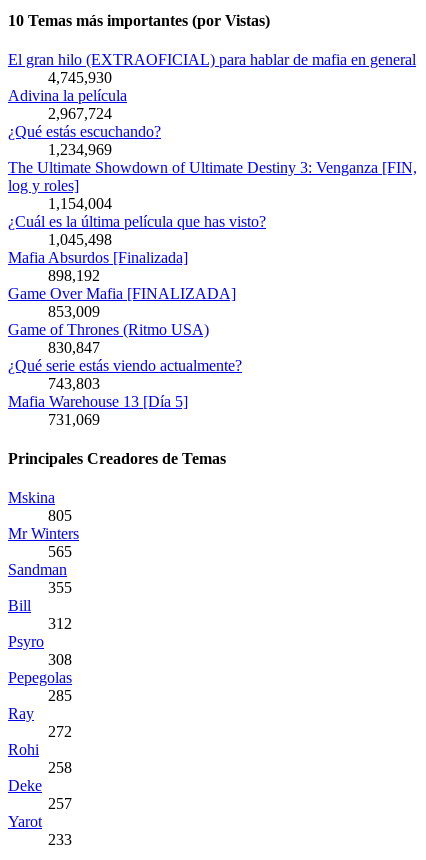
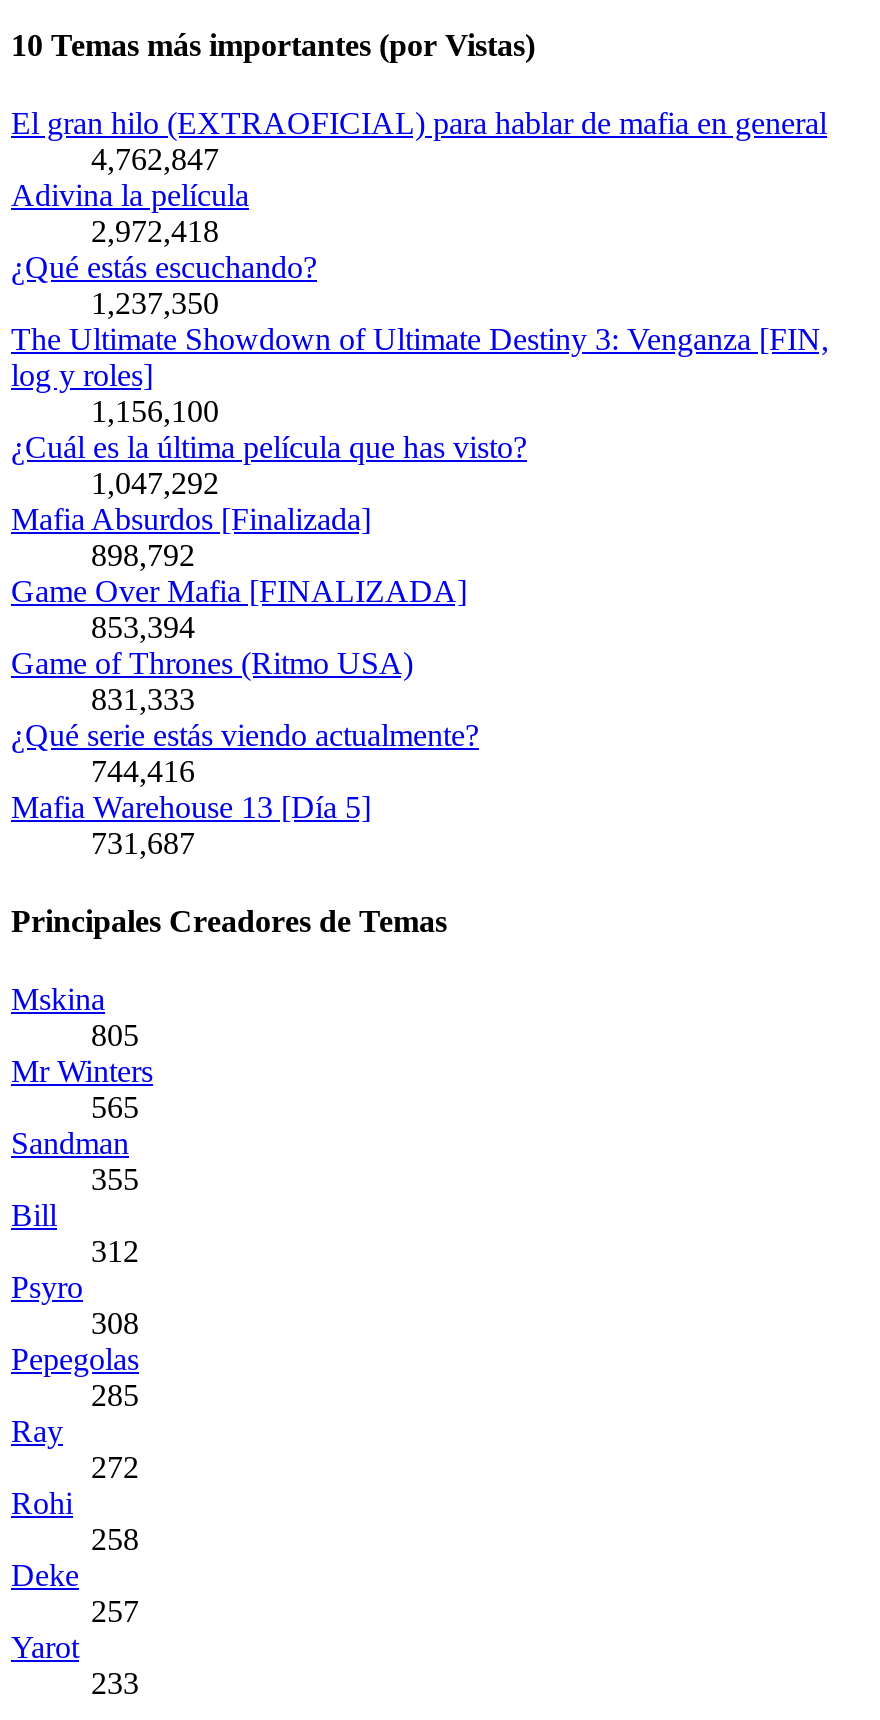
[48,69,112,86] 4,745,930 -> [91,142,219,176] 4,762,847
[48,105,112,122] 2,967,724 -> [91,214,219,248] 2,972,418
[48,141,112,158] 1,234,969 -> [91,286,219,320] 1,237,350
[48,195,112,212] 1,154,004 -> [91,394,219,428] 1,156,100
[48,231,112,248] 1,045,498 -> [91,466,219,500] 1,047,292
[48,267,100,284] 898,192 -> [91,538,195,572] 898,792
[48,303,100,320] 853,009 -> [91,610,195,644] 853,394
[48,339,100,356] 830,847 -> [91,682,195,716] 831,333
[48,375,100,392] 743,803 -> [91,754,195,788] 744,416
[48,411,100,428] 731,069 -> [91,826,195,860] 731,687

